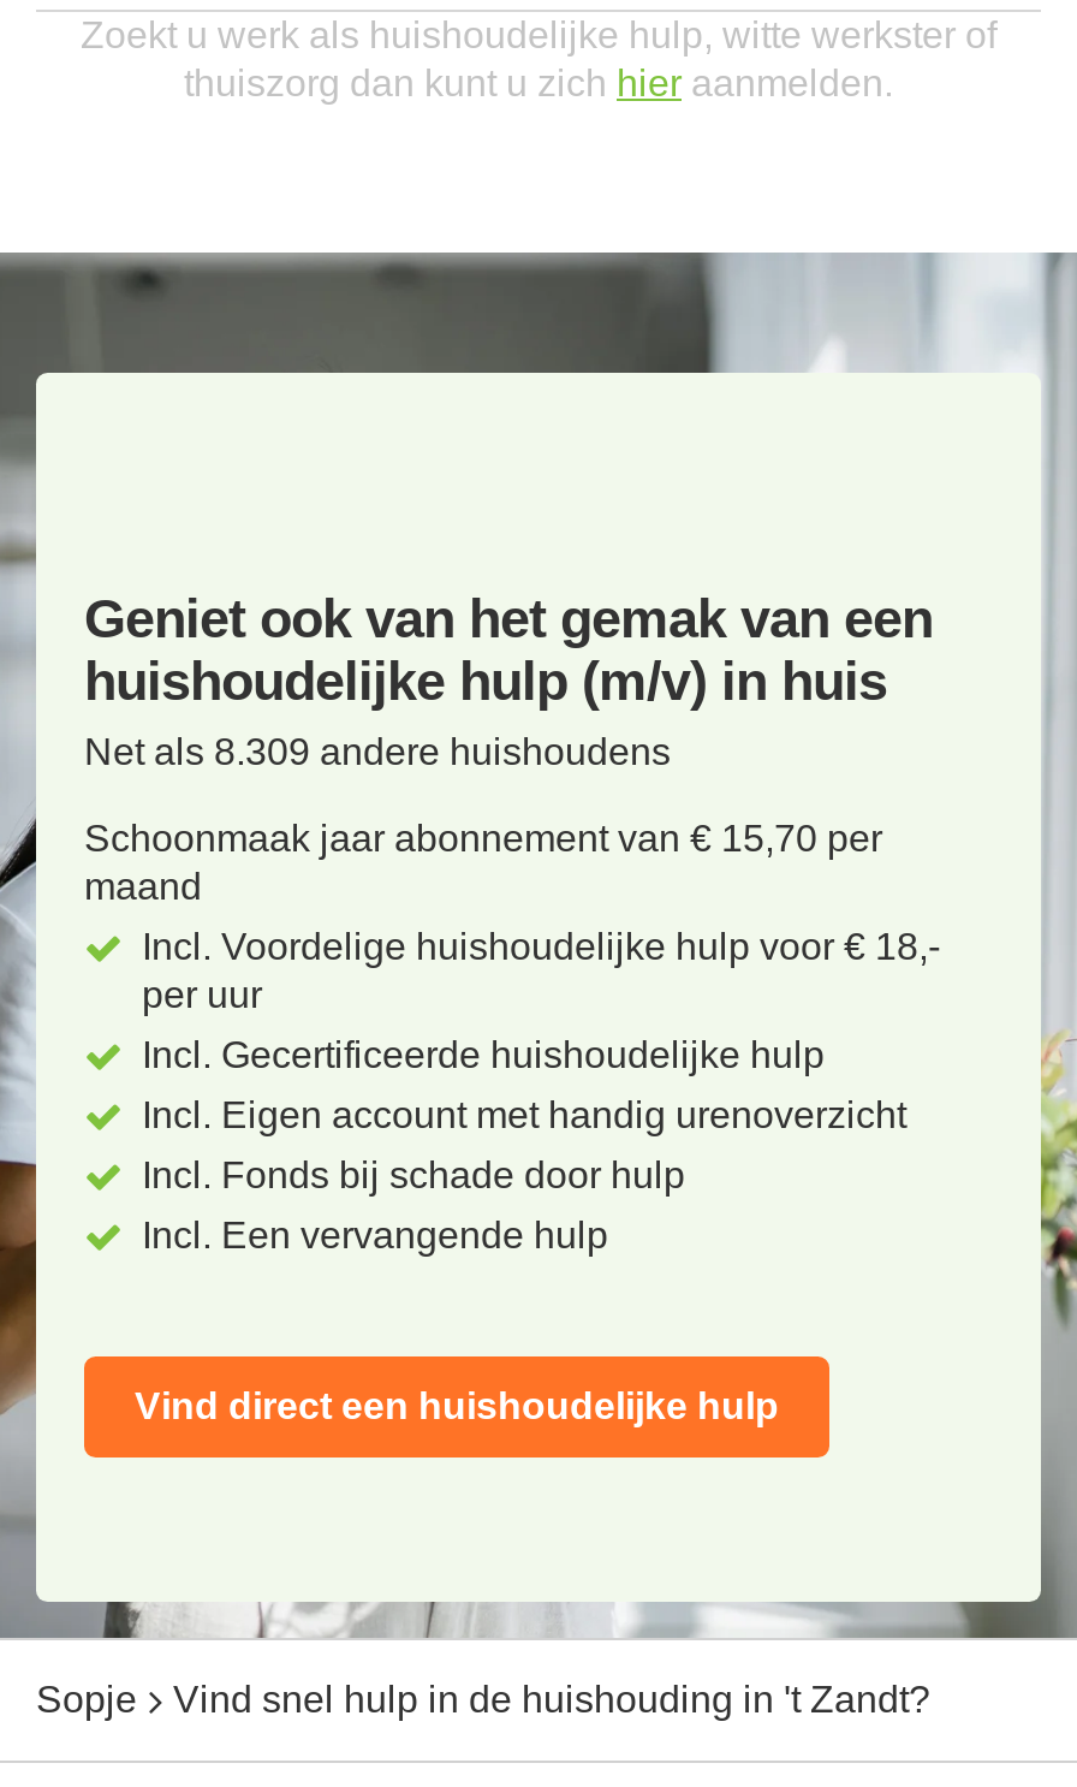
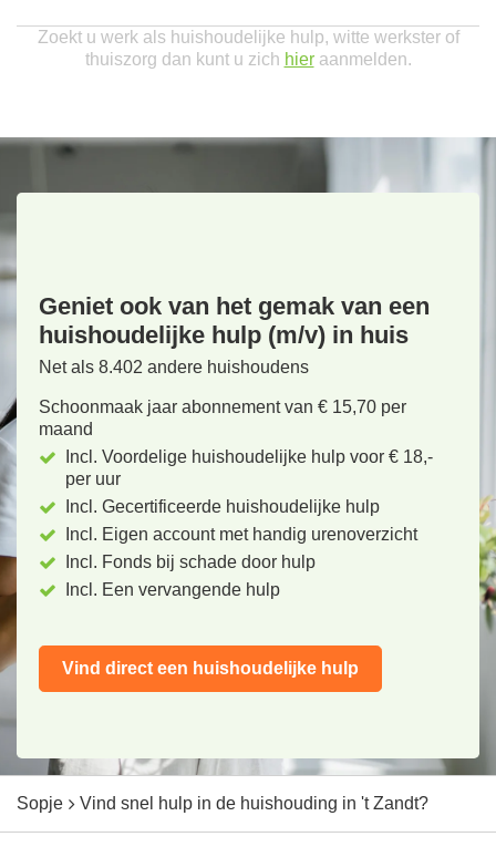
[84,730,671,771] Net als 8.309 andere huishoudens -> [39,357,309,376] Net als 8.402 andere huishoudens

